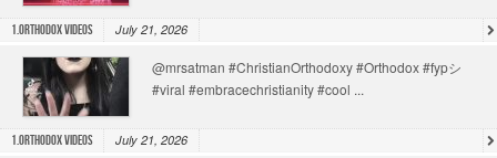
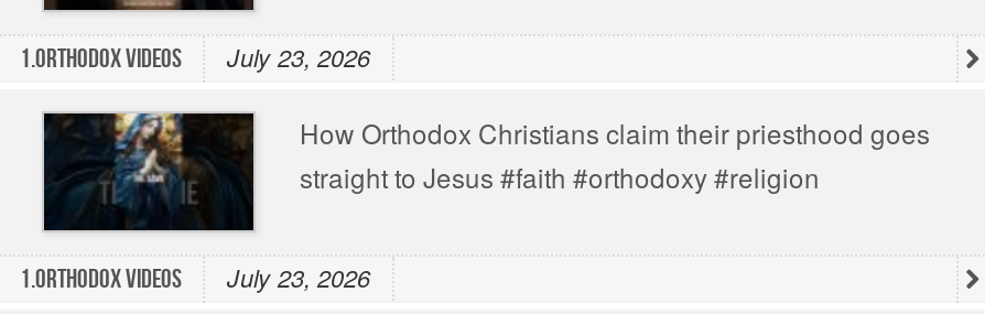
[115,21,187,37] July 21, 2026 -> [227,41,370,74] July 23, 2026
[22,56,187,148] [image] | July 21, 2026 -> [44,112,370,295] [image] | July 23, 2026
[152,57,461,98] @mrsatman #ChristianOrthodoxy #Orthodox #fypシ | #viral #embracechristianity #cool ... -> [300,114,930,195] How Orthodox Christians claim their priesthood goes | straight to Jesus #faith #orthodoxy #religion

